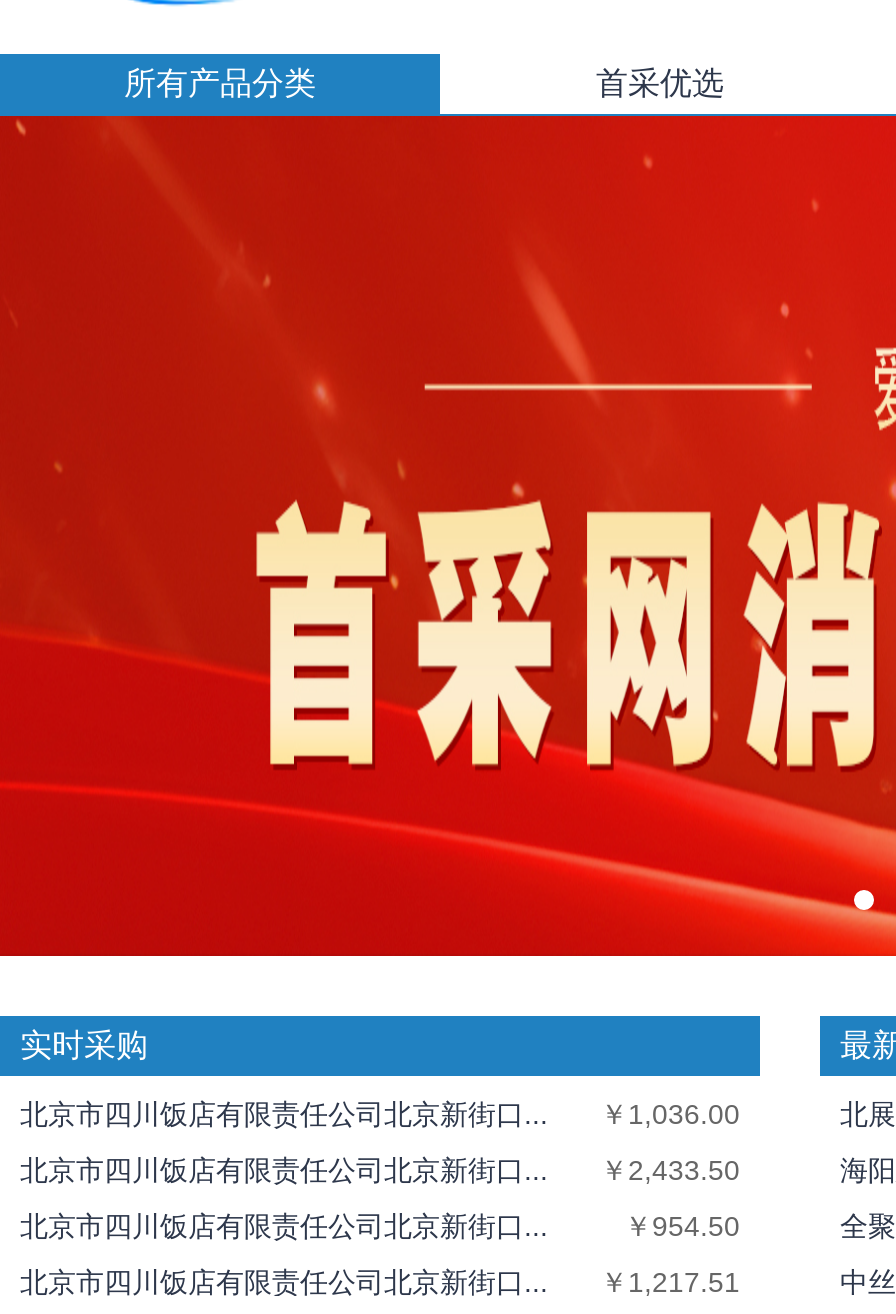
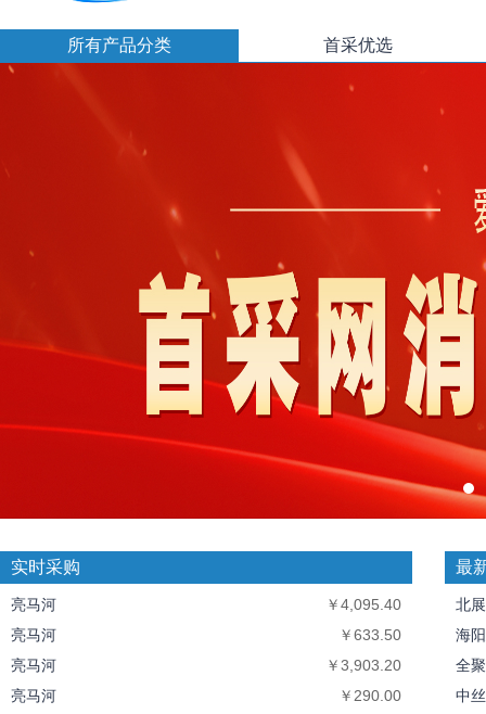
[20,1098,740,1130] 北京市四川饭店有限责任公司北京新街口... | ￥1,036.00 -> [11,596,401,613] 亮马河 | ￥4,095.40
[20,1154,740,1186] 北京市四川饭店有限责任公司北京新街口... | ￥2,433.50 -> [11,626,401,643] 亮马河 | ￥633.50
[20,1210,740,1242] 北京市四川饭店有限责任公司北京新街口... | ￥954.50 -> [11,656,401,674] 亮马河 | ￥3,903.20
[20,1266,740,1298] 北京市四川饭店有限责任公司北京新街口... | ￥1,217.51 -> [11,687,401,704] 亮马河 | ￥290.00

